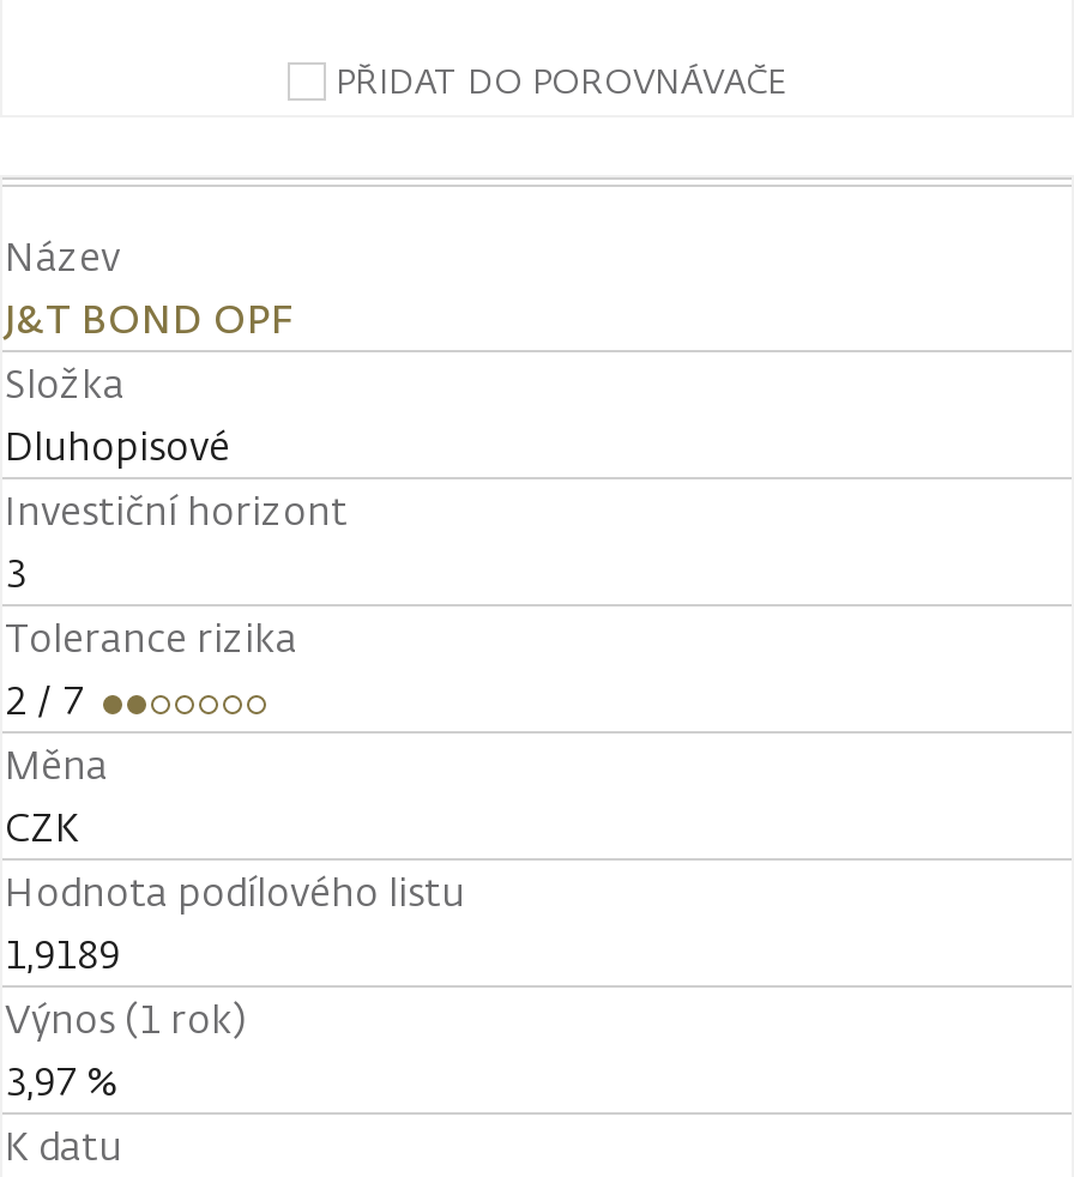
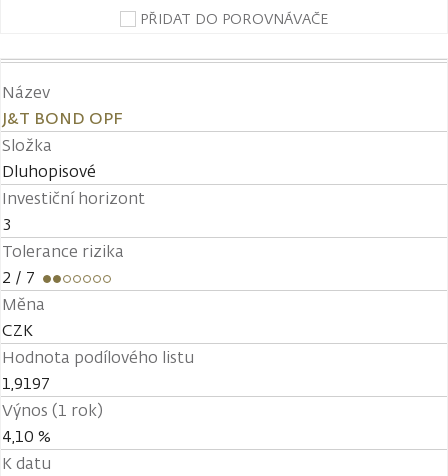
[5,928,120,980] 1,9189 -> [2,372,50,394] 1,9197
[5,1055,117,1107] 3,97 % -> [2,425,51,447] 4,10 %

